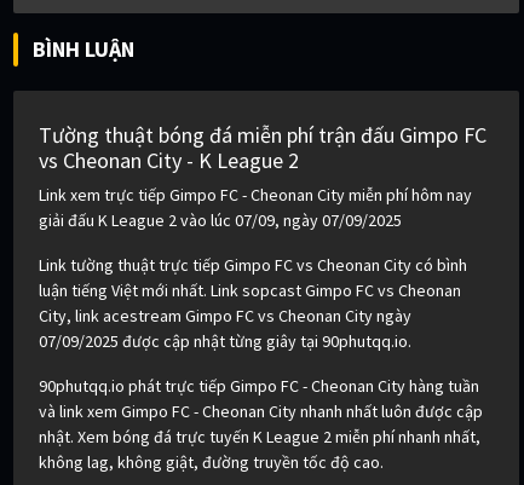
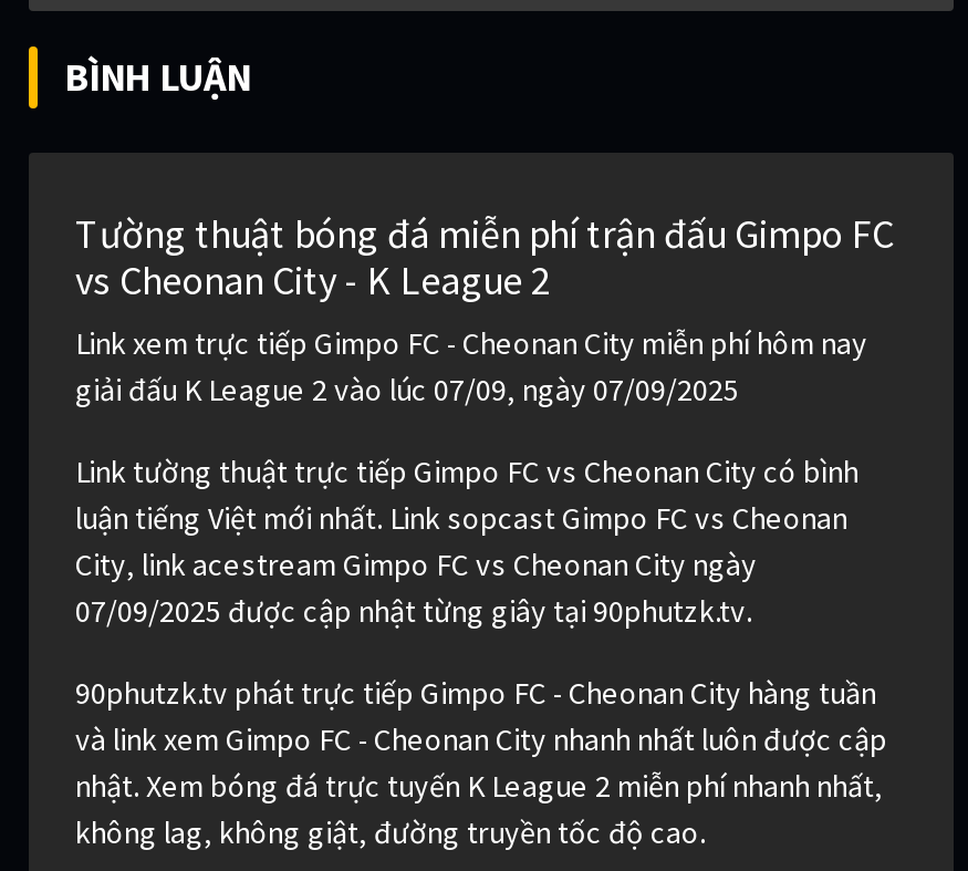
[39,331,411,352] 07/09/2025 được cập nhật từng giây tại 90phutqq.io. -> [75,592,752,632] 07/09/2025 được cập nhật từng giây tại 90phutzk.tv.
[39,375,479,397] 90phutqq.io phát trực tiếp Gimpo FC - Cheonan City hàng tuần -> [75,674,876,714] 90phutzk.tv phát trực tiếp Gimpo FC - Cheonan City hàng tuần

